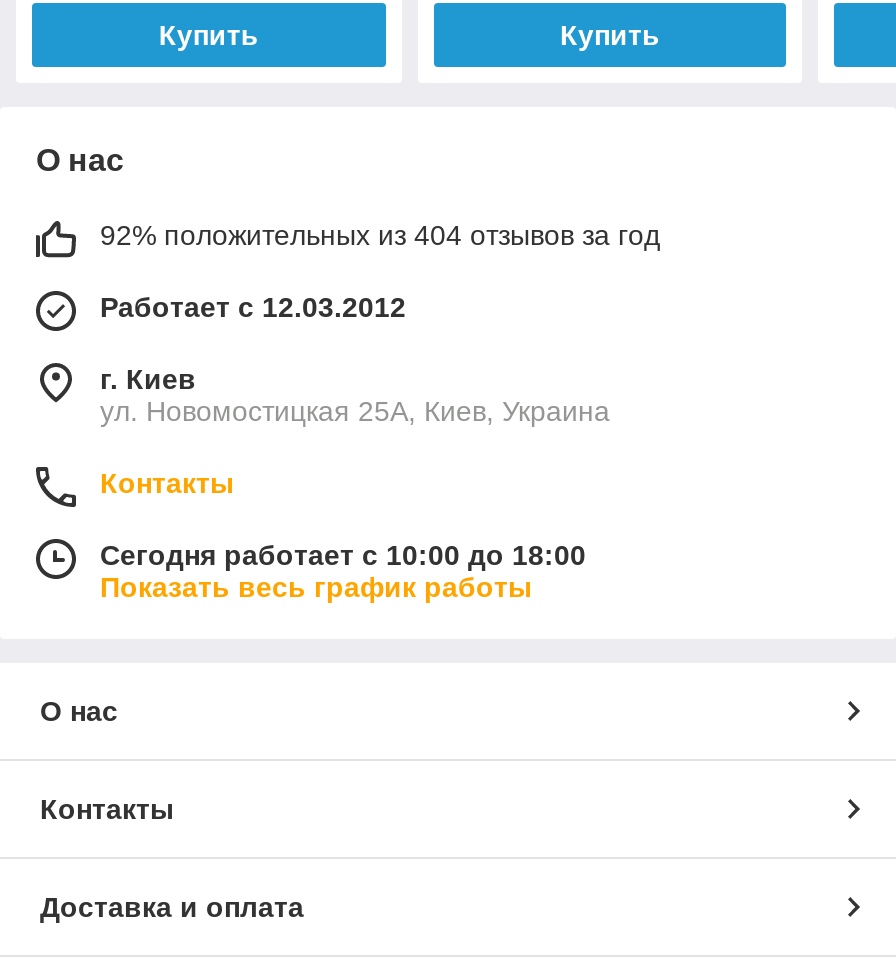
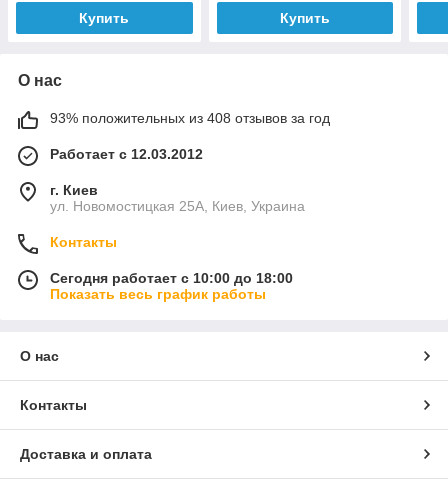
[100,219,660,251] 92% положительных из 404 отзывов за год -> [50,110,330,126] 93% положительных из 408 отзывов за год

